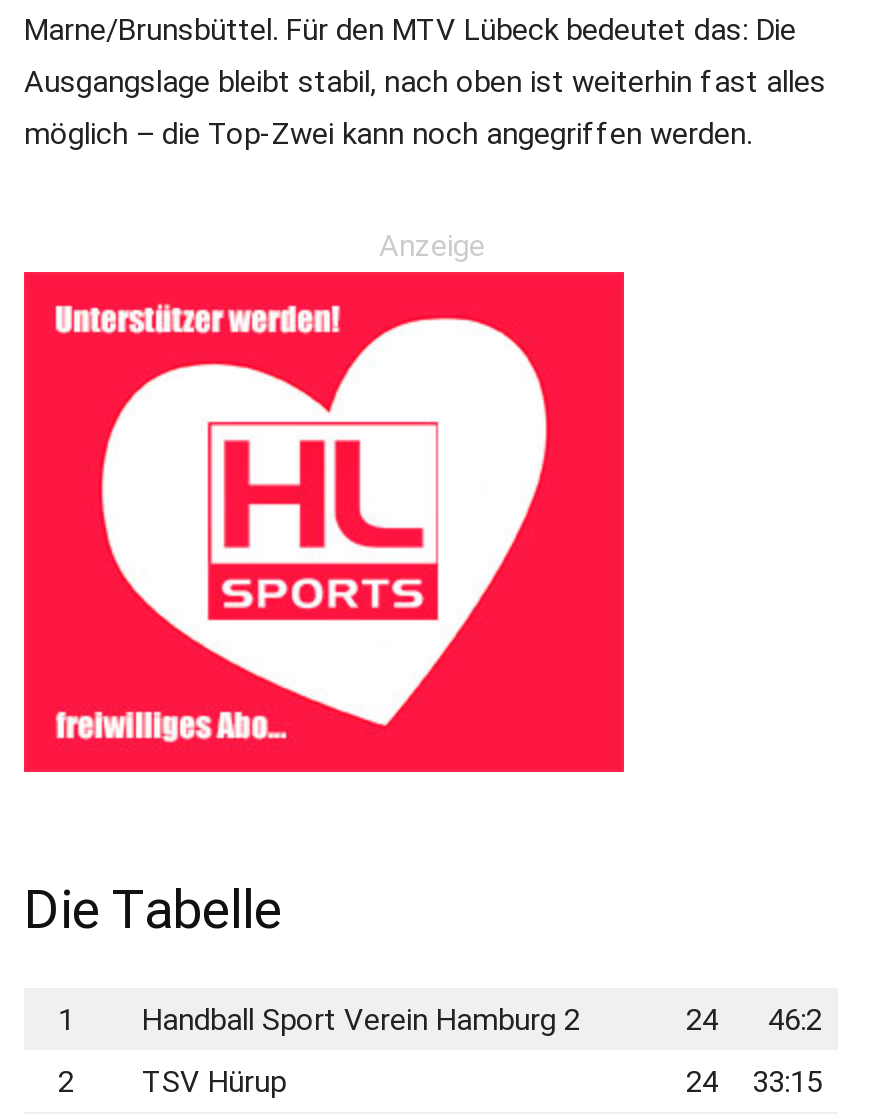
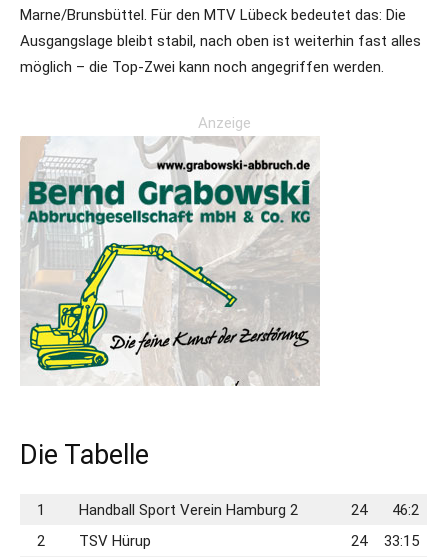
[22,270,626,774] [image] -> [20,136,320,387] [image]

